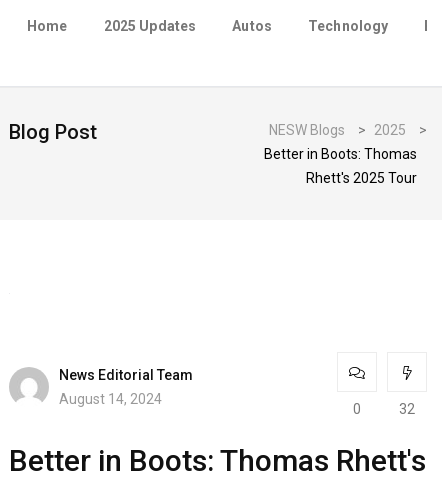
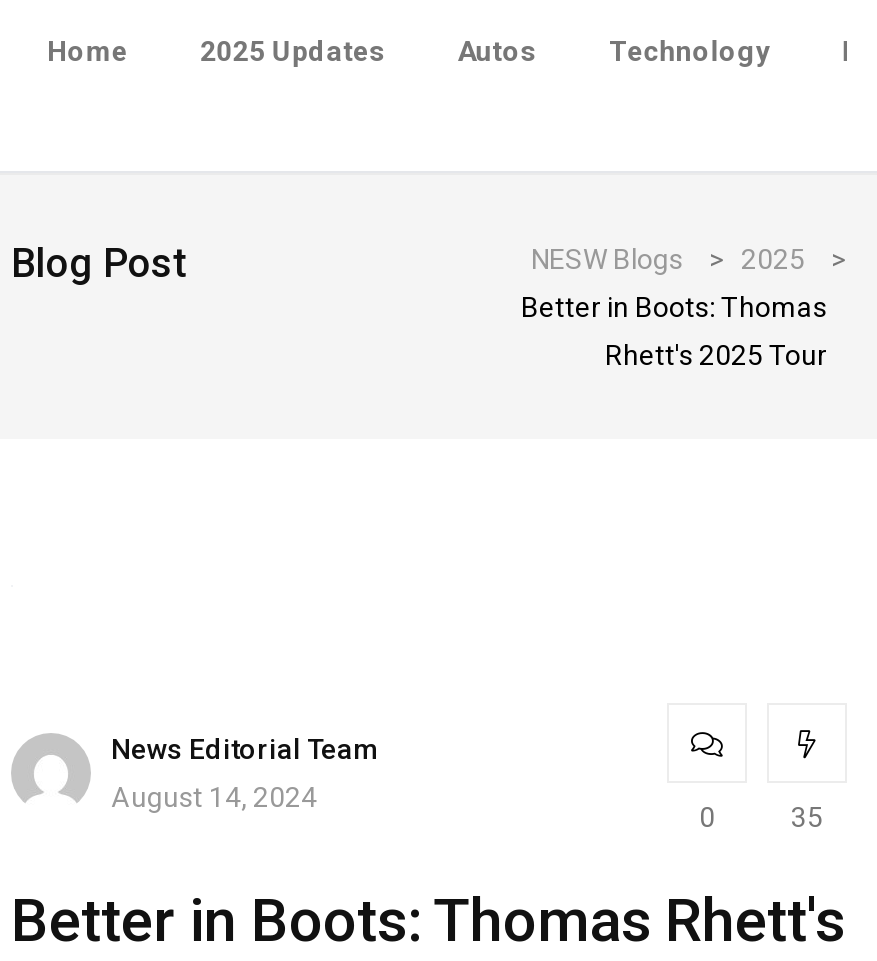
[399,401,415,417] 32 -> [791,801,823,833] 35

